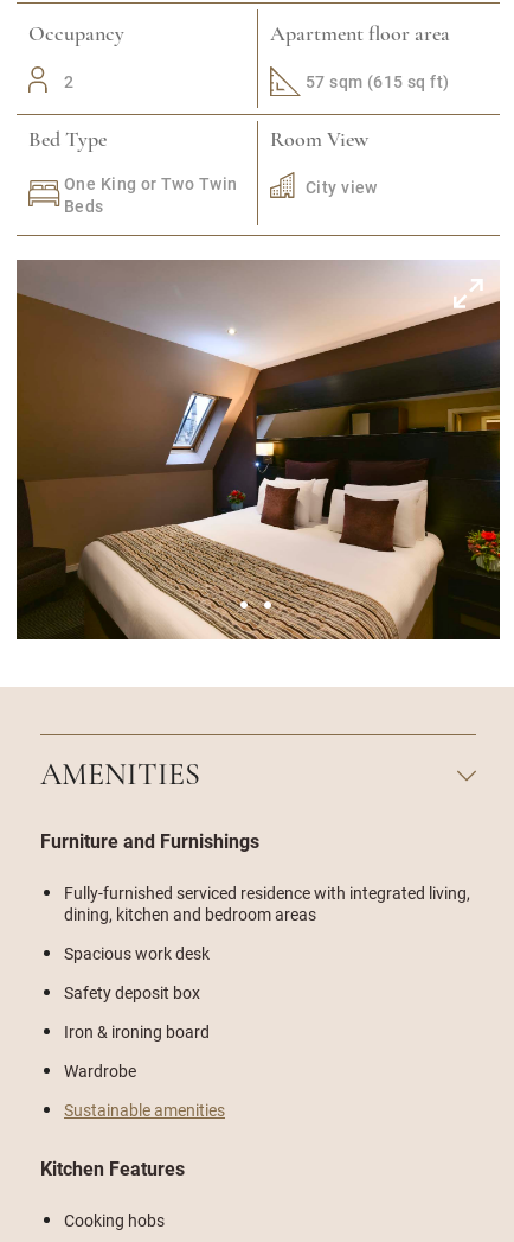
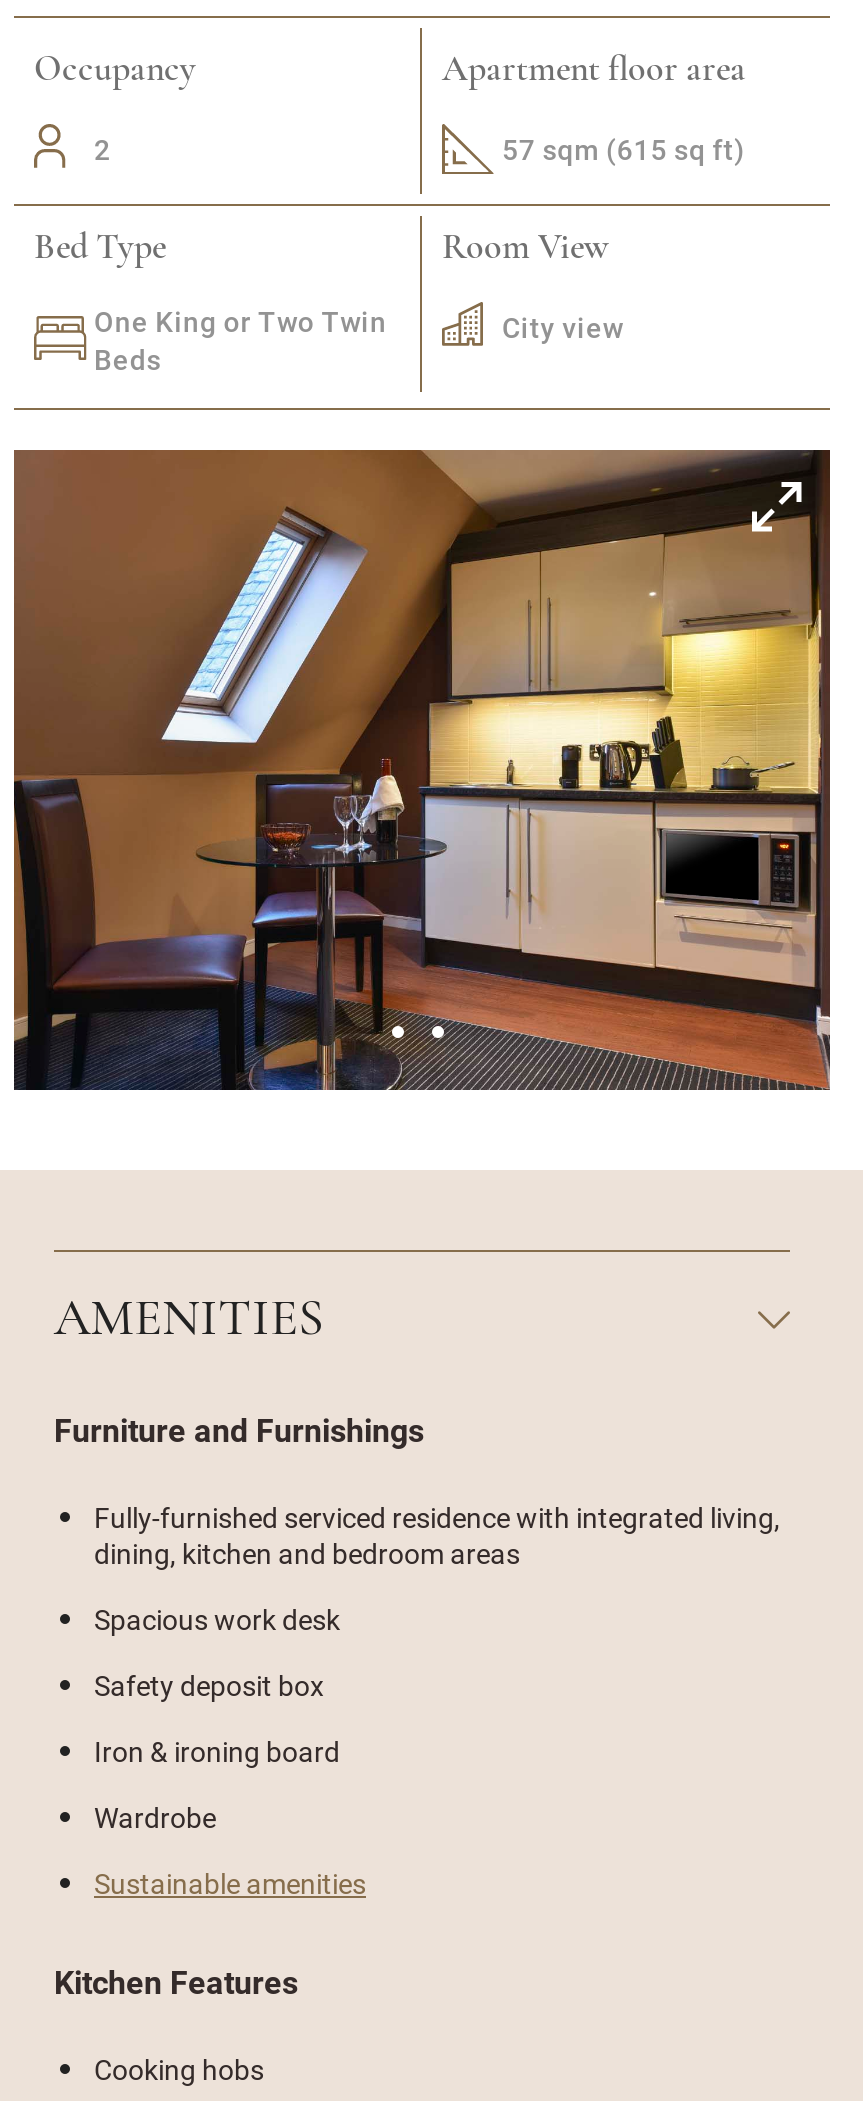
[15,260,501,641] [image] -> [12,448,832,1092] [image]

